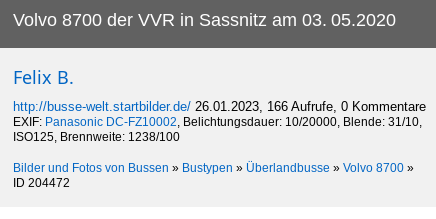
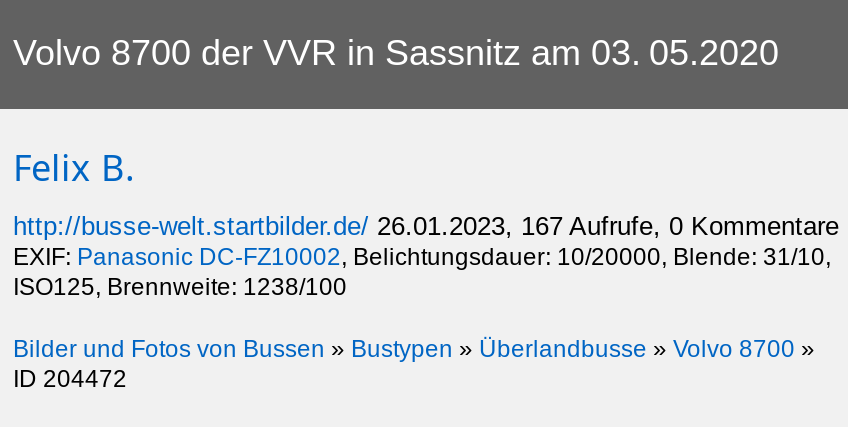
[13,99,426,114] http://busse-welt.startbilder.de/ 26.01.2023, 166 Aufrufe, 0 Kommentare -> [13,211,839,241] http://busse-welt.startbilder.de/ 26.01.2023, 167 Aufrufe, 0 Kommentare

